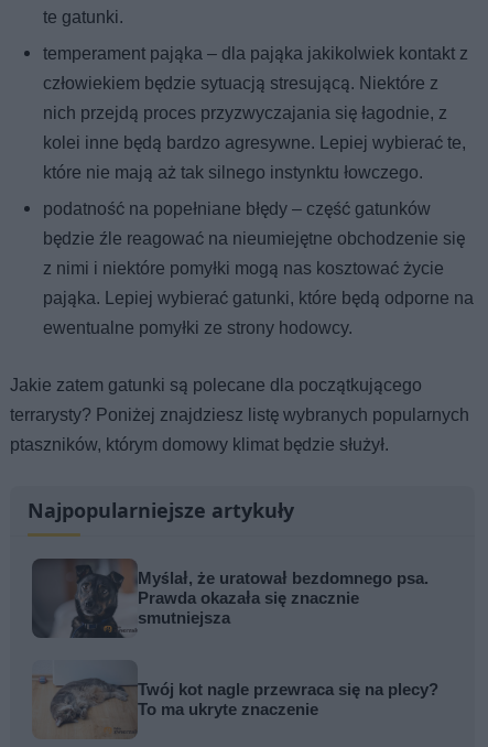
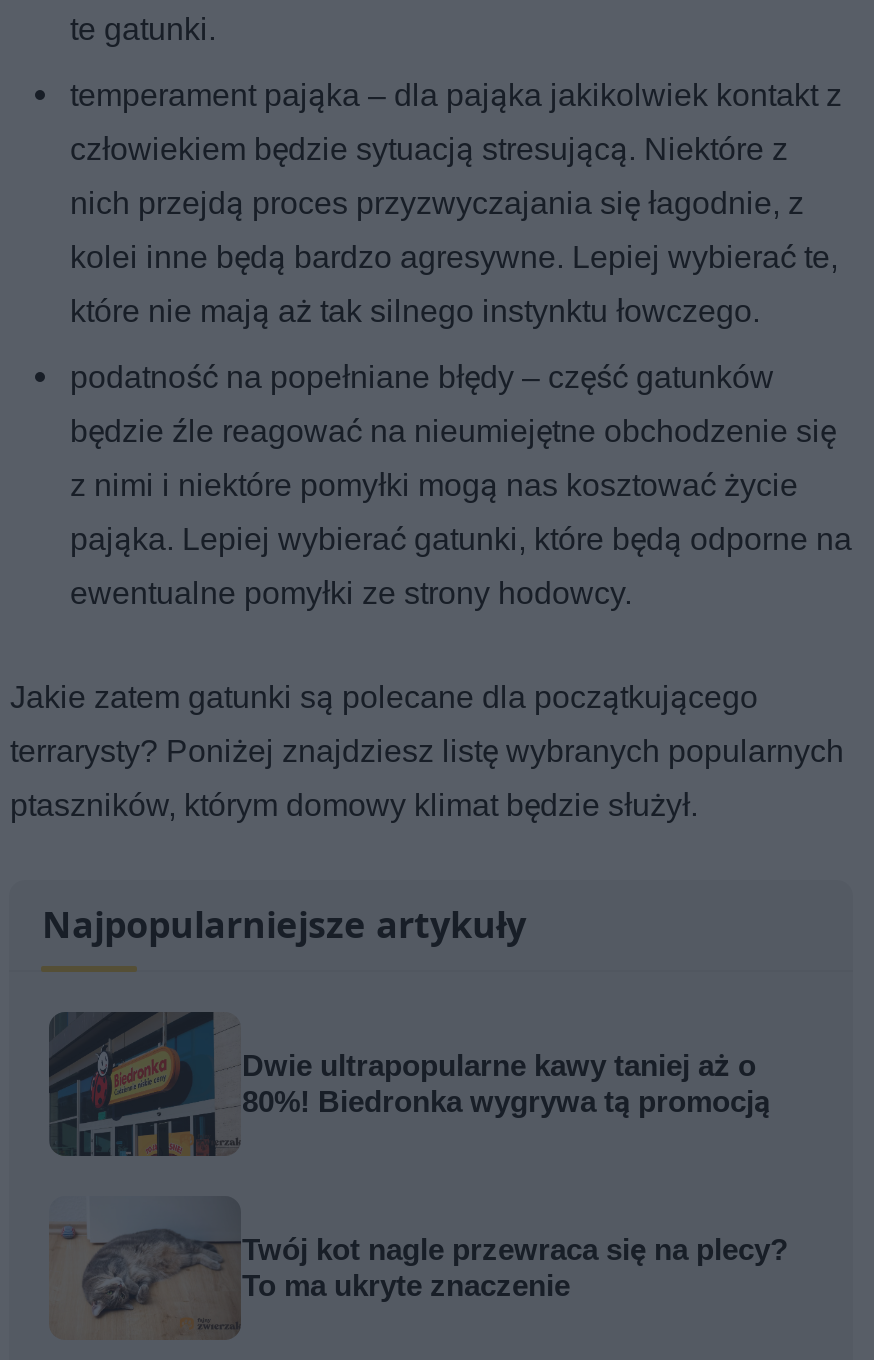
[32,559,429,639] [image] | Myślał, że uratował bezdomnego psa. | Prawda okazała się znacznie | smutniejsza -> [51,1012,770,1158] [image] | Dwie ultrapopularne kawy taniej aż o | 80%! Biedronka wygrywa tą promocją

